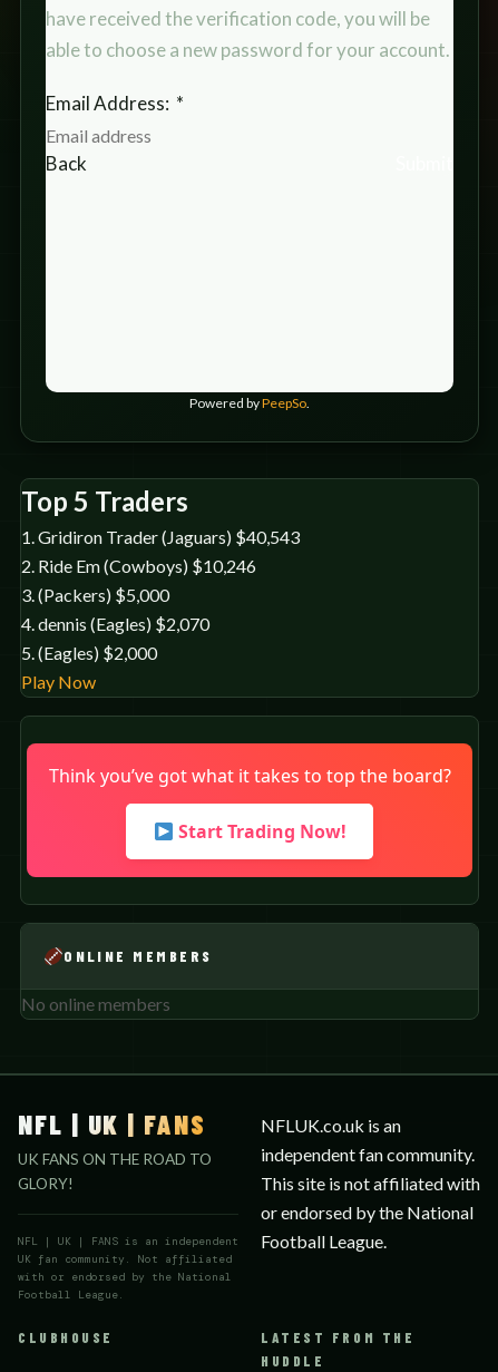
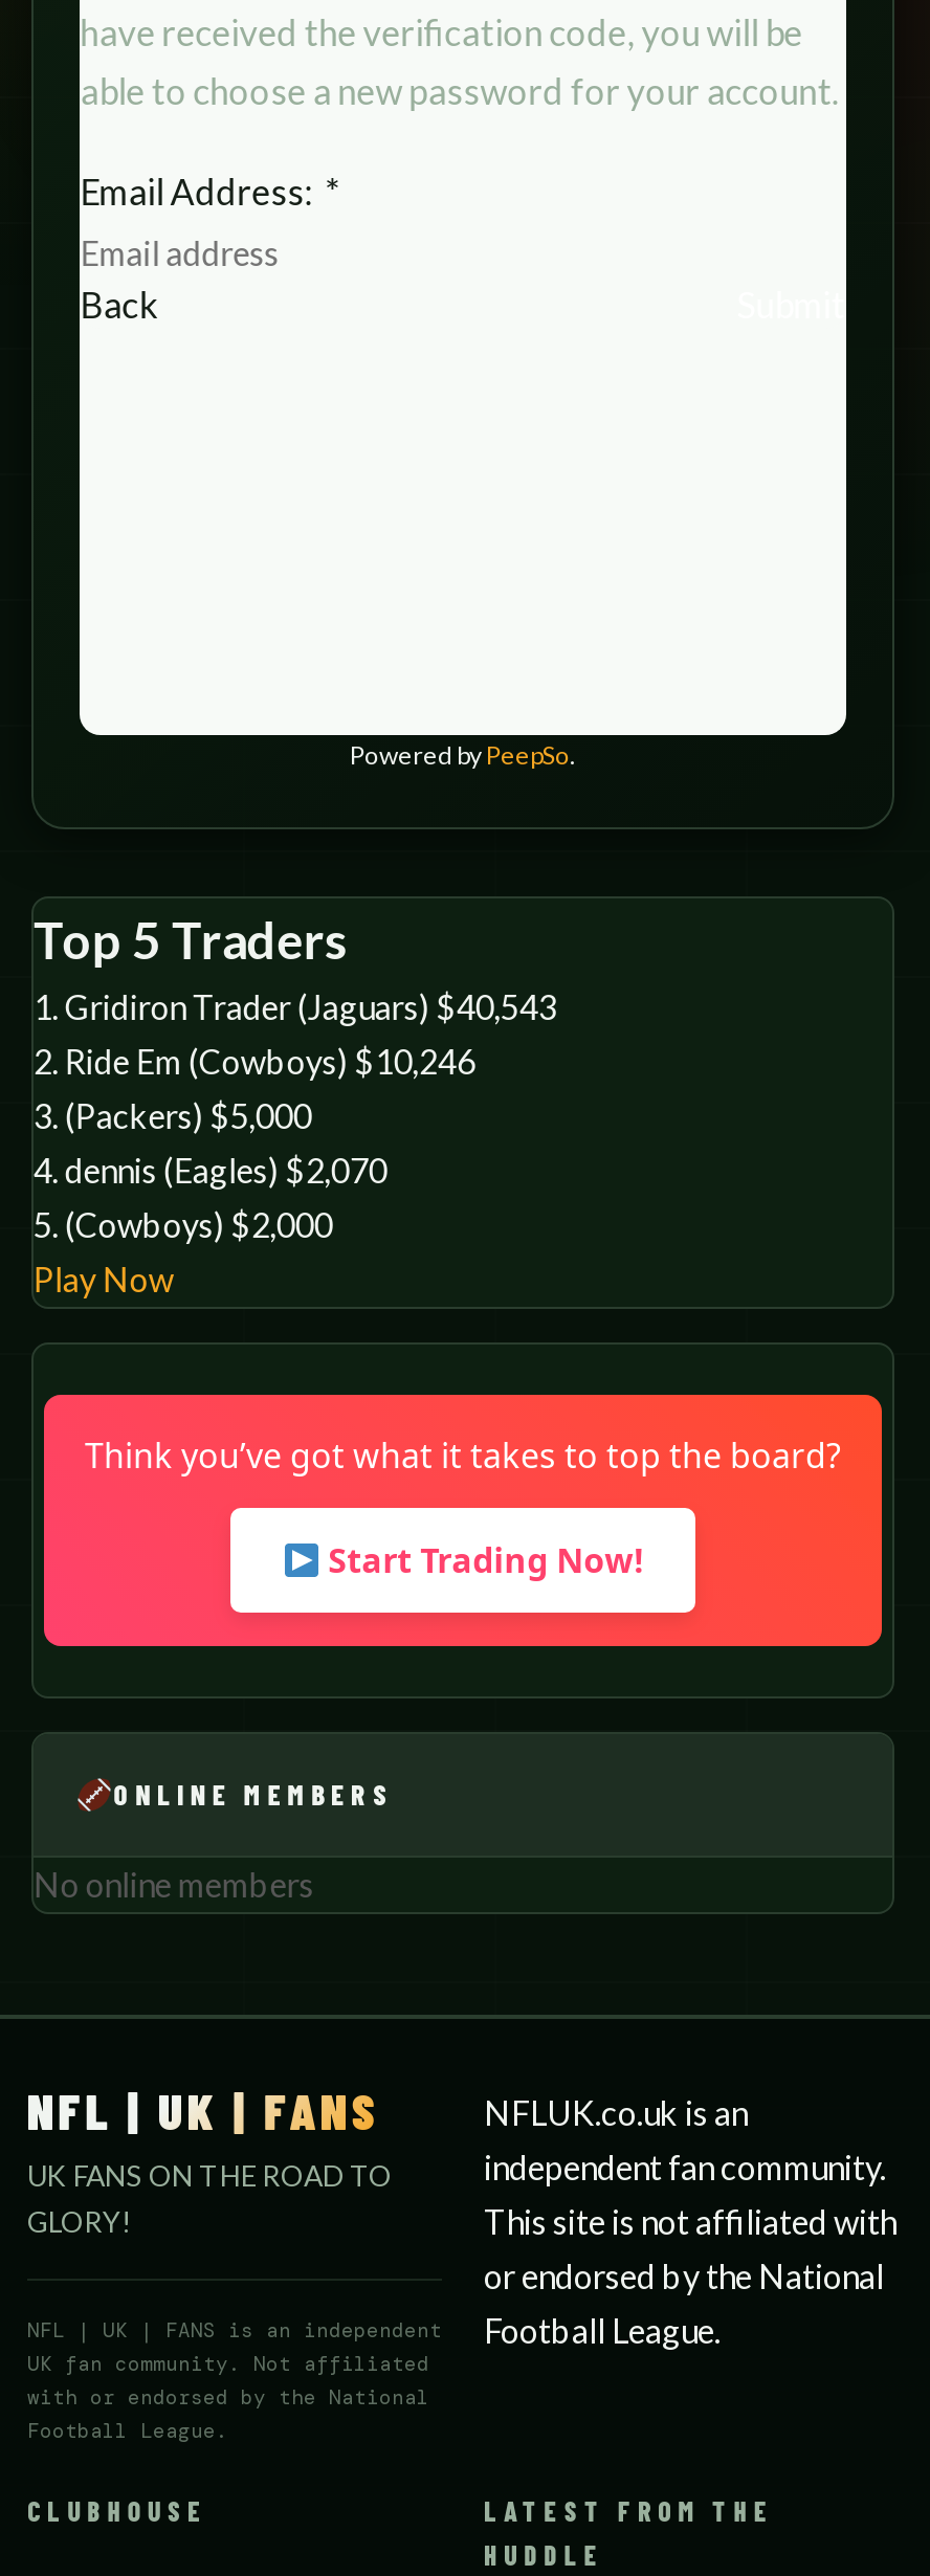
[21,642,157,663] 5. (Eagles) $2,000 -> [33,1204,333,1244] 5. (Cowboys) $2,000

